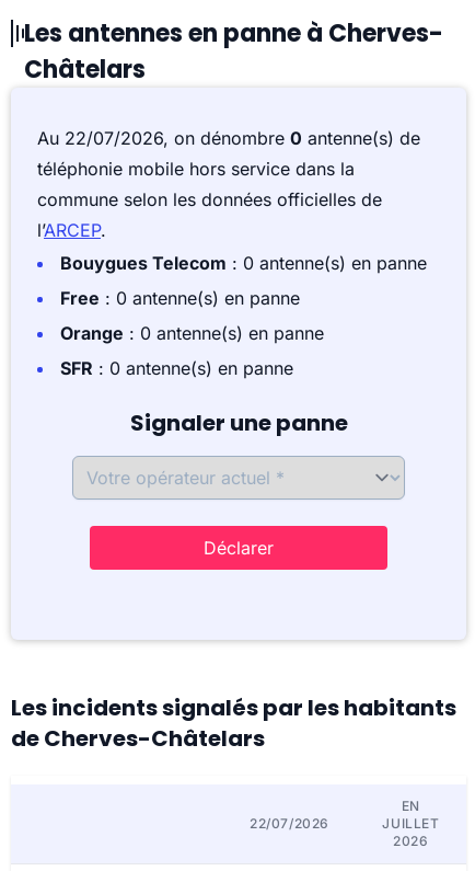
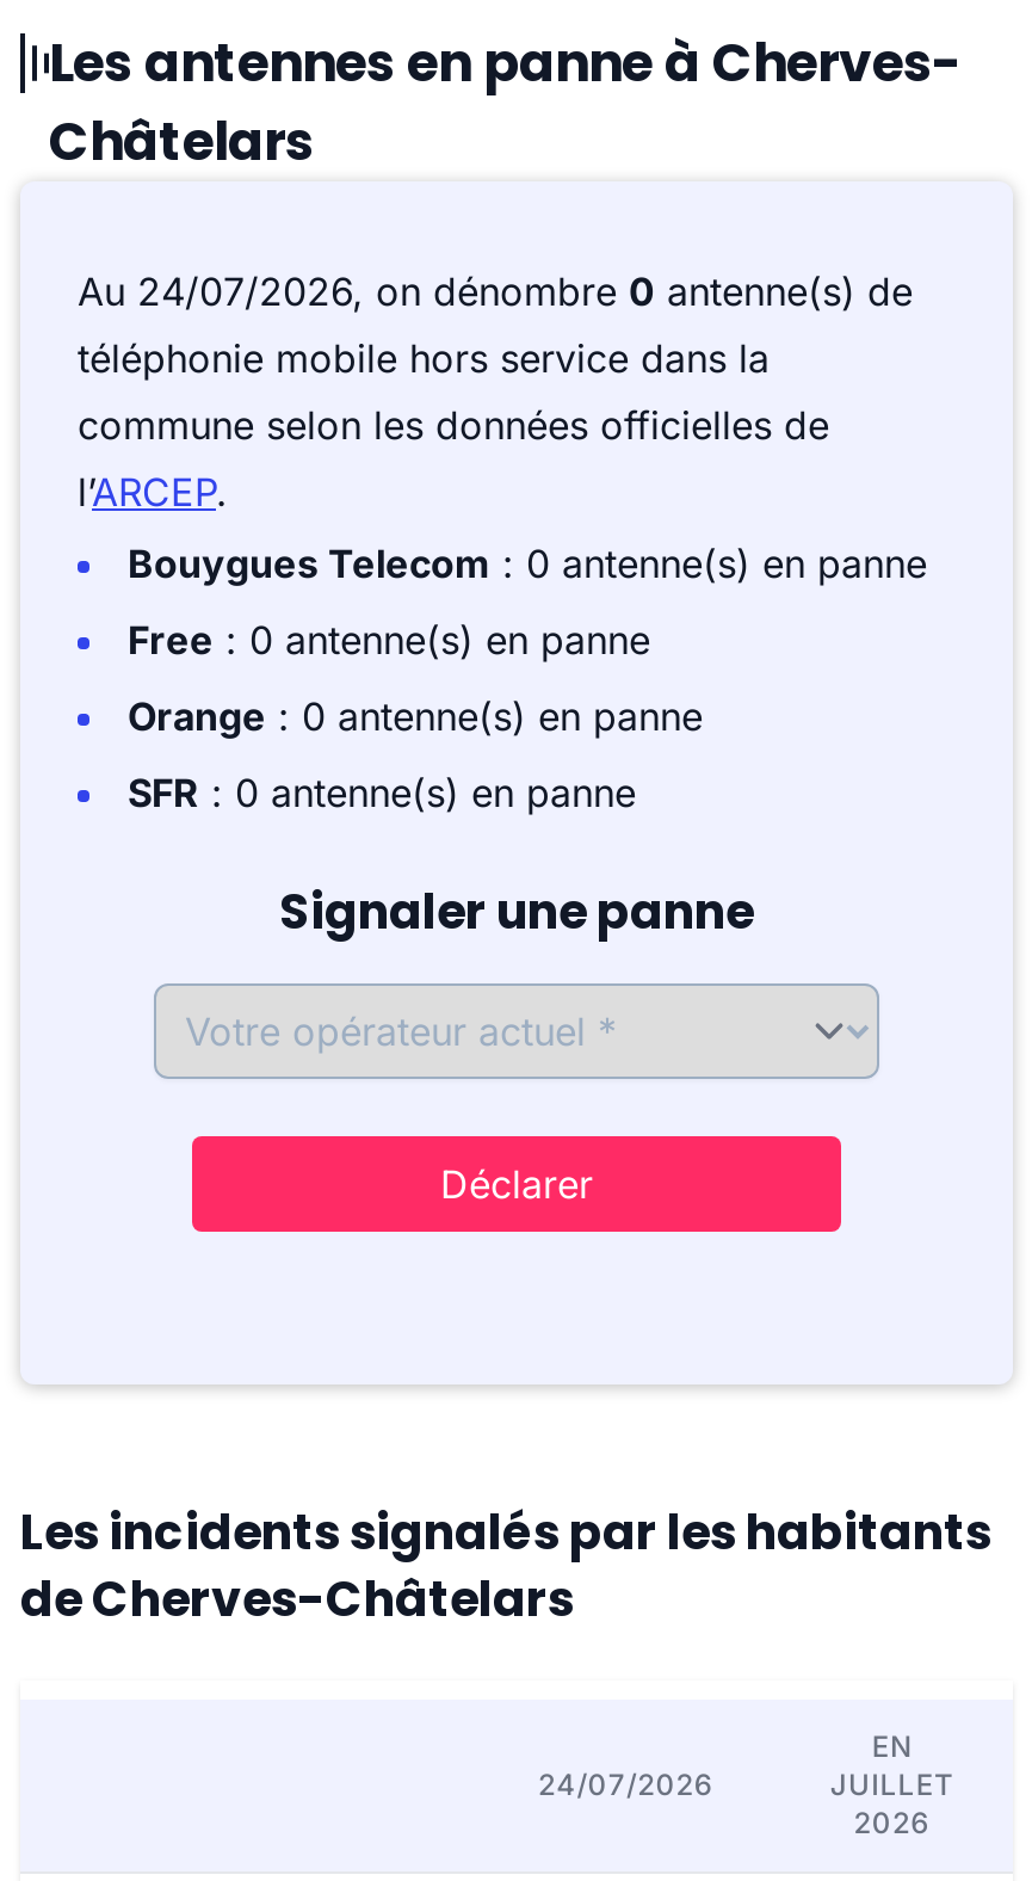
[37,127,420,149] Au 22/07/2026, on dénombre 0 antenne(s) de -> [78,267,913,315] Au 24/07/2026, on dénombre 0 antenne(s) de
[250,815,329,832] 22/07/2026 -> [538,1766,715,1802] 24/07/2026

